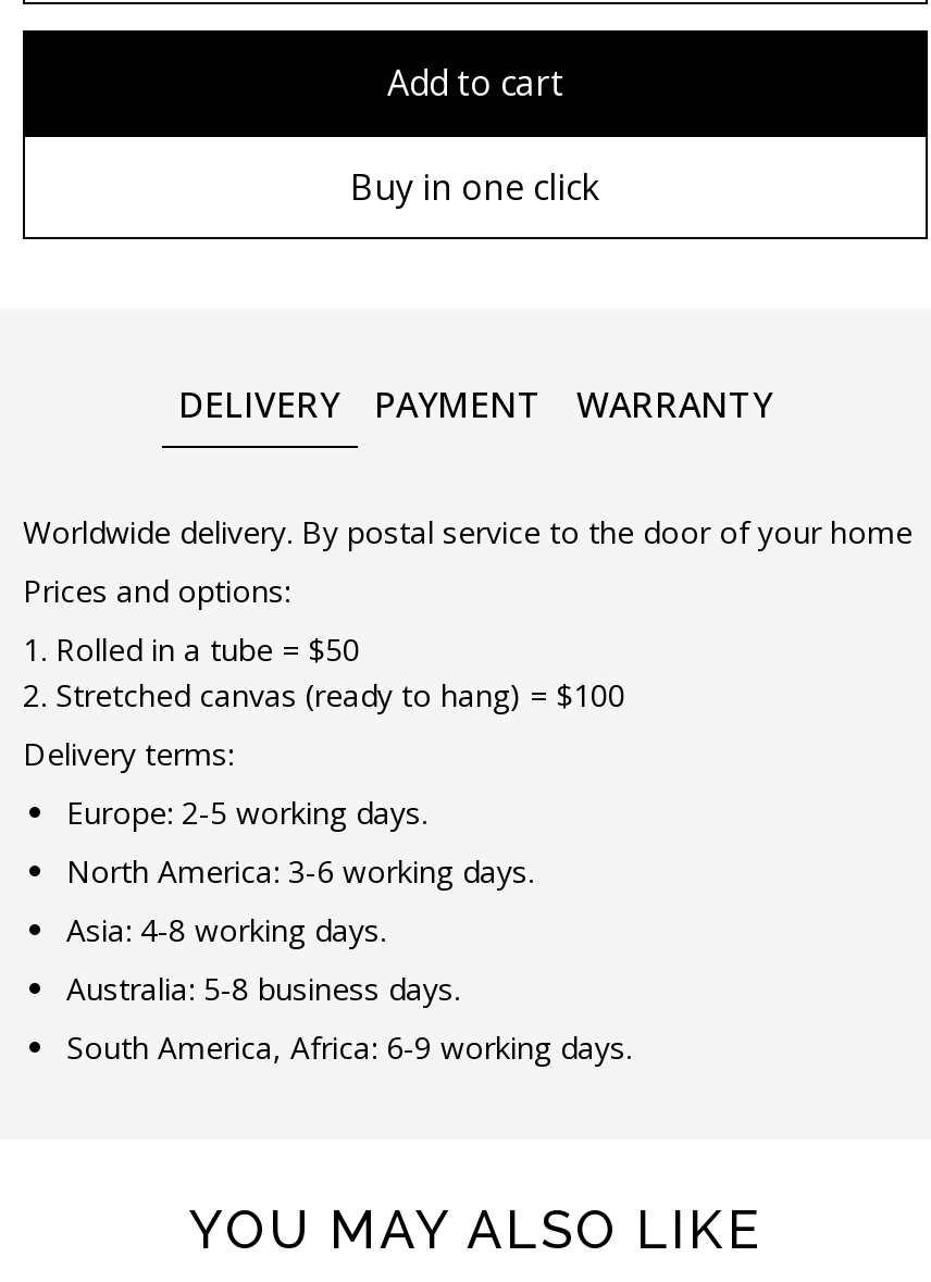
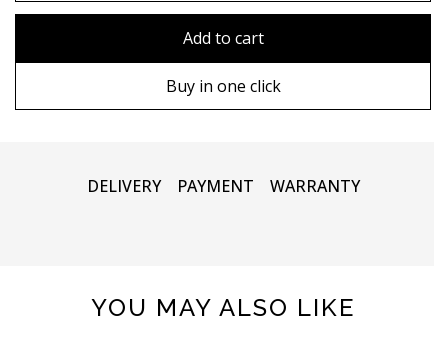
[23,512,913,1068] Worldwide delivery. By postal service to the door of your home | Prices and options: | 1. Rolled in a tube = $50 | 2. Stretched canvas (ready to hang) = $100 | Delivery terms: | Europe: 2-5 working days. | North America: 3-6 working days. | Asia: 4-8 working days. | Australia: 5-8 business days. | South America, Africa: 6-9 working days. -> none

